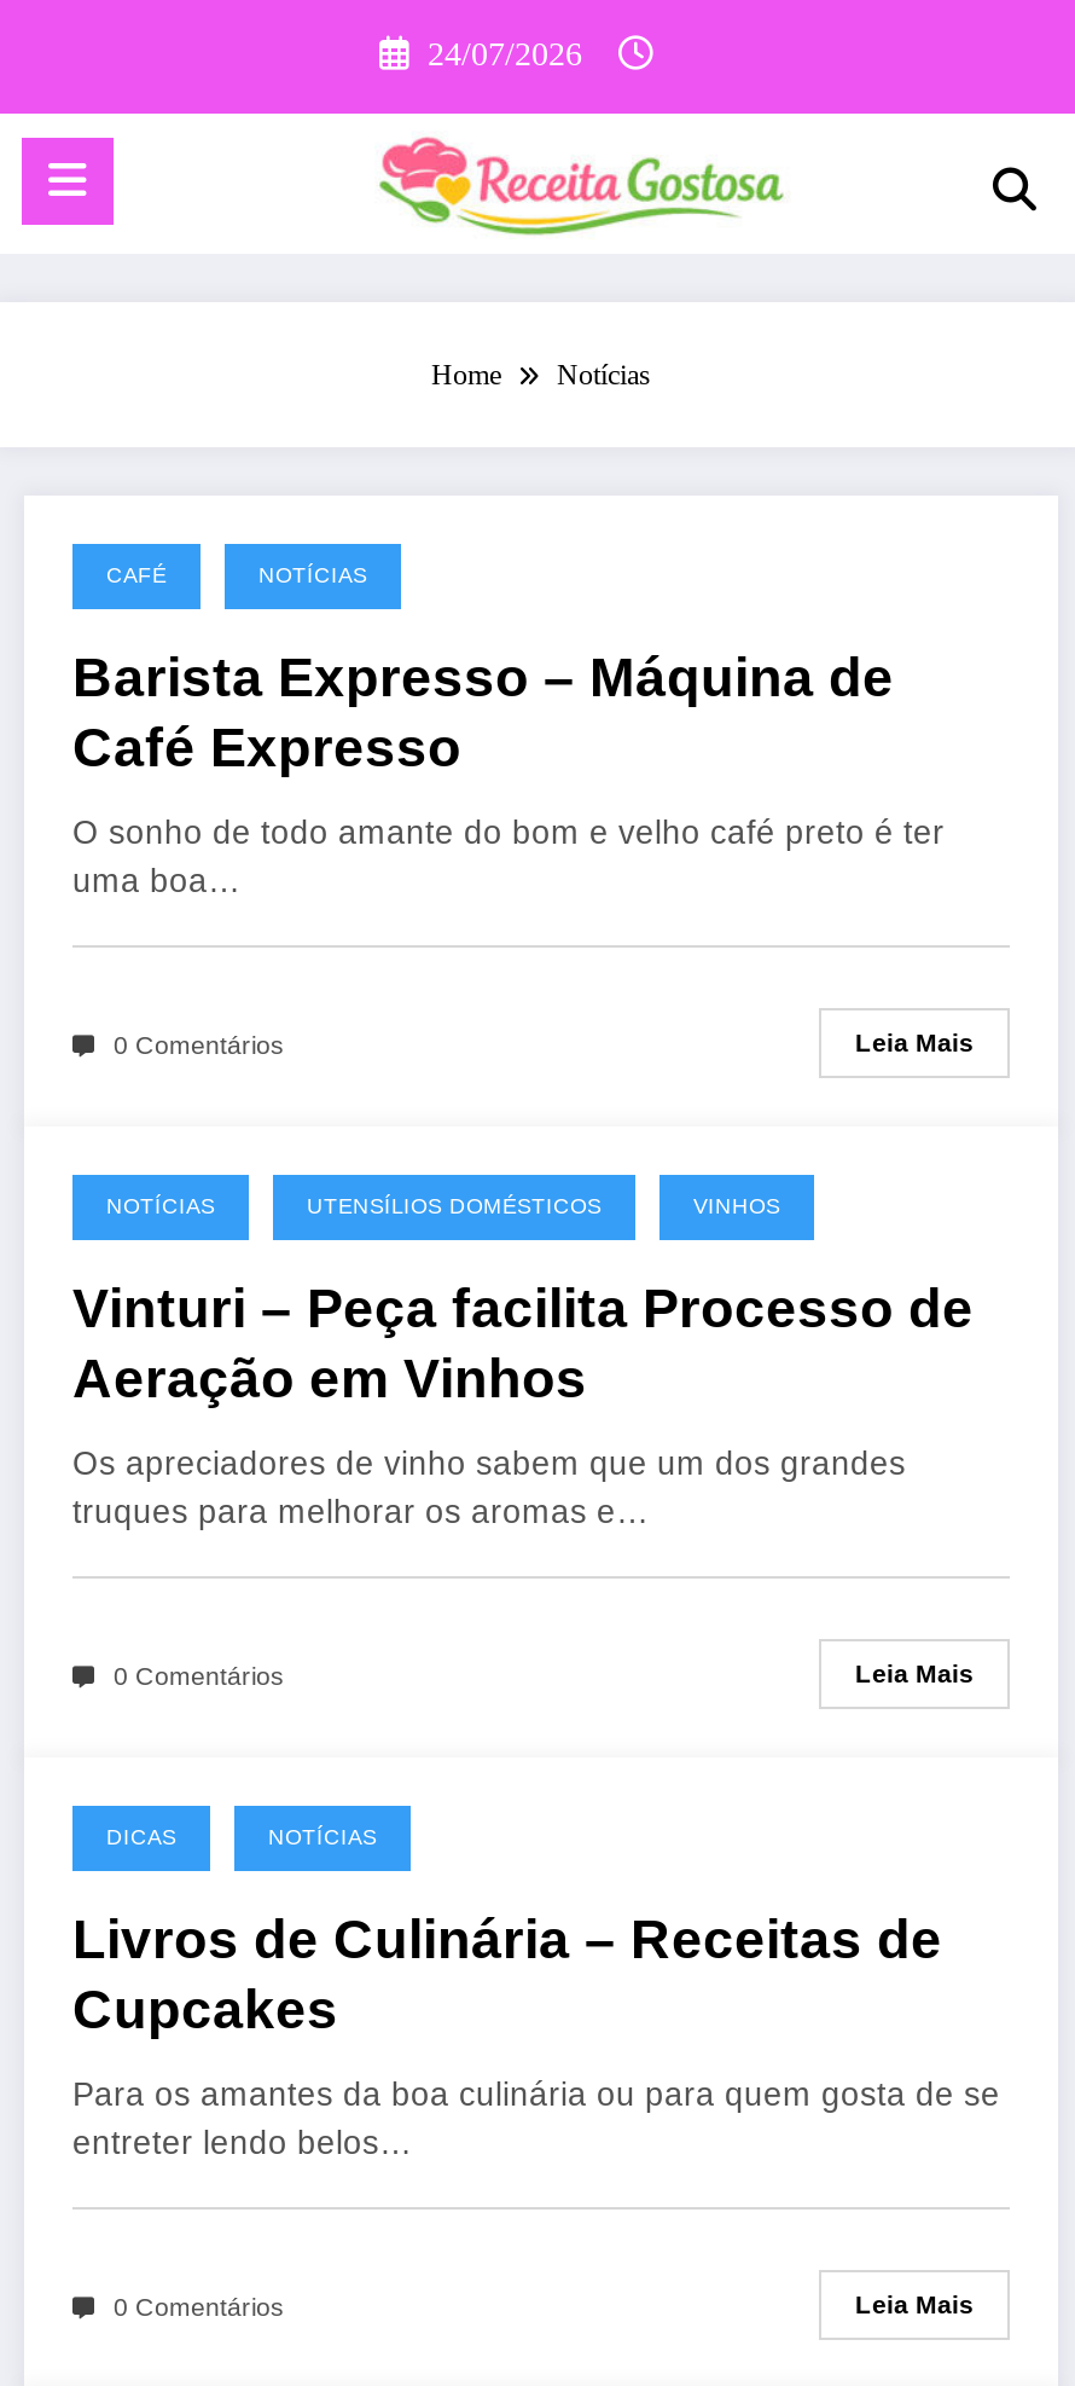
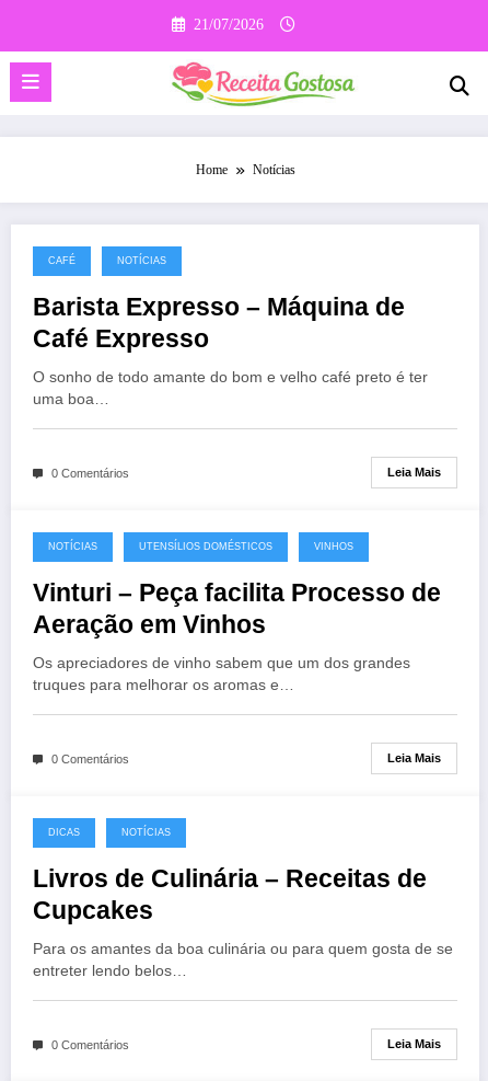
[428,36,582,73] 24/07/2026 -> [194,16,264,33] 21/07/2026

